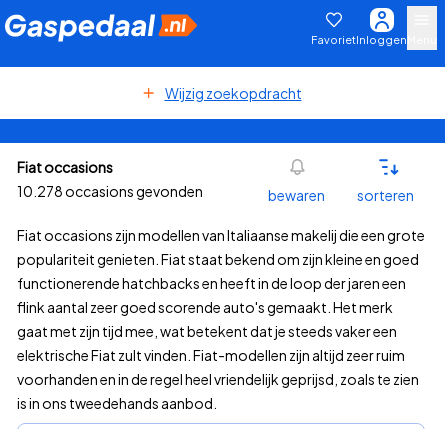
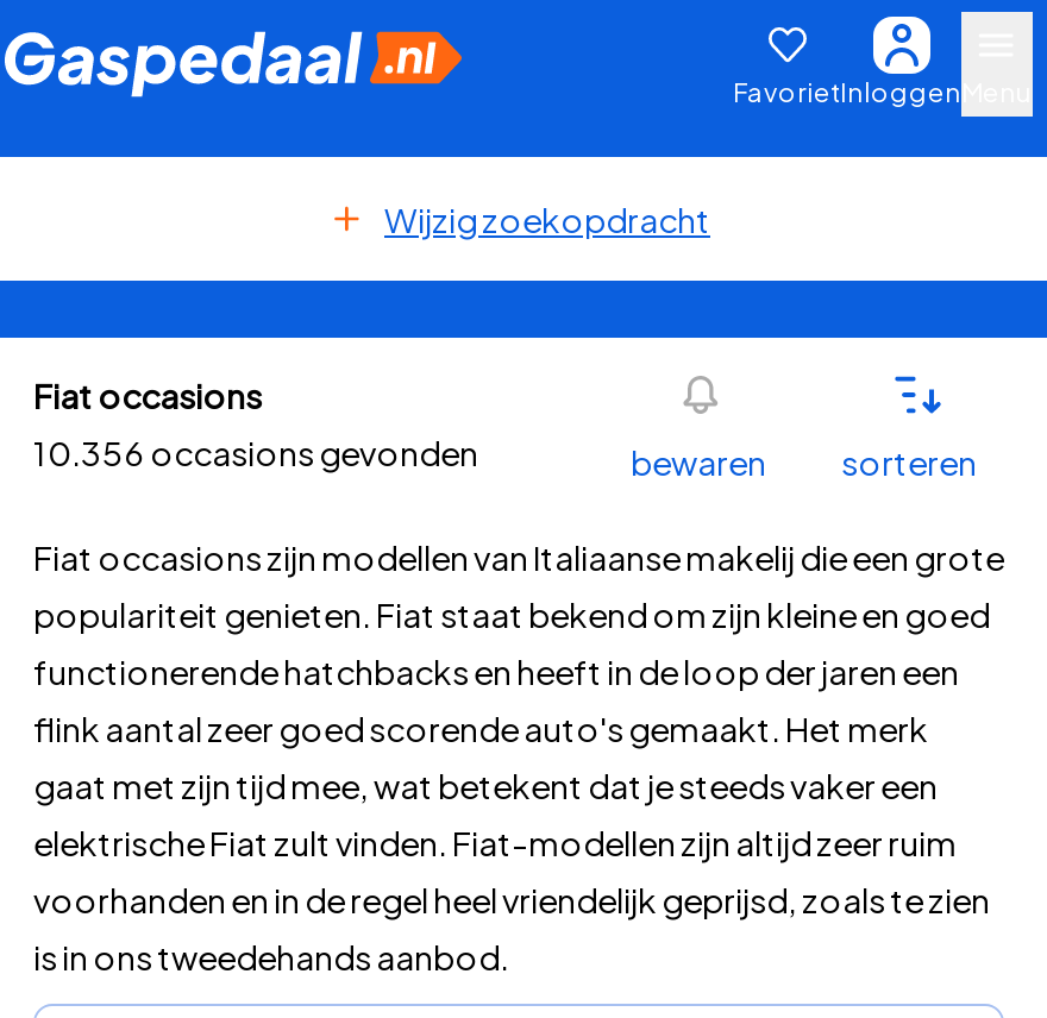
[17,182,203,200] 10.278 occasions gevonden -> [33,431,478,473] 10.356 occasions gevonden

